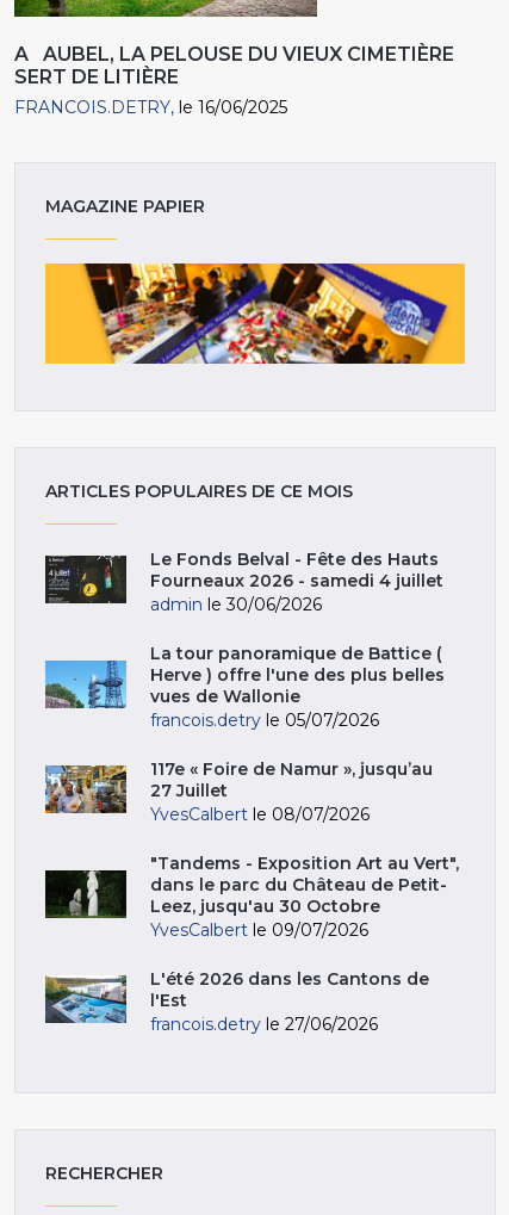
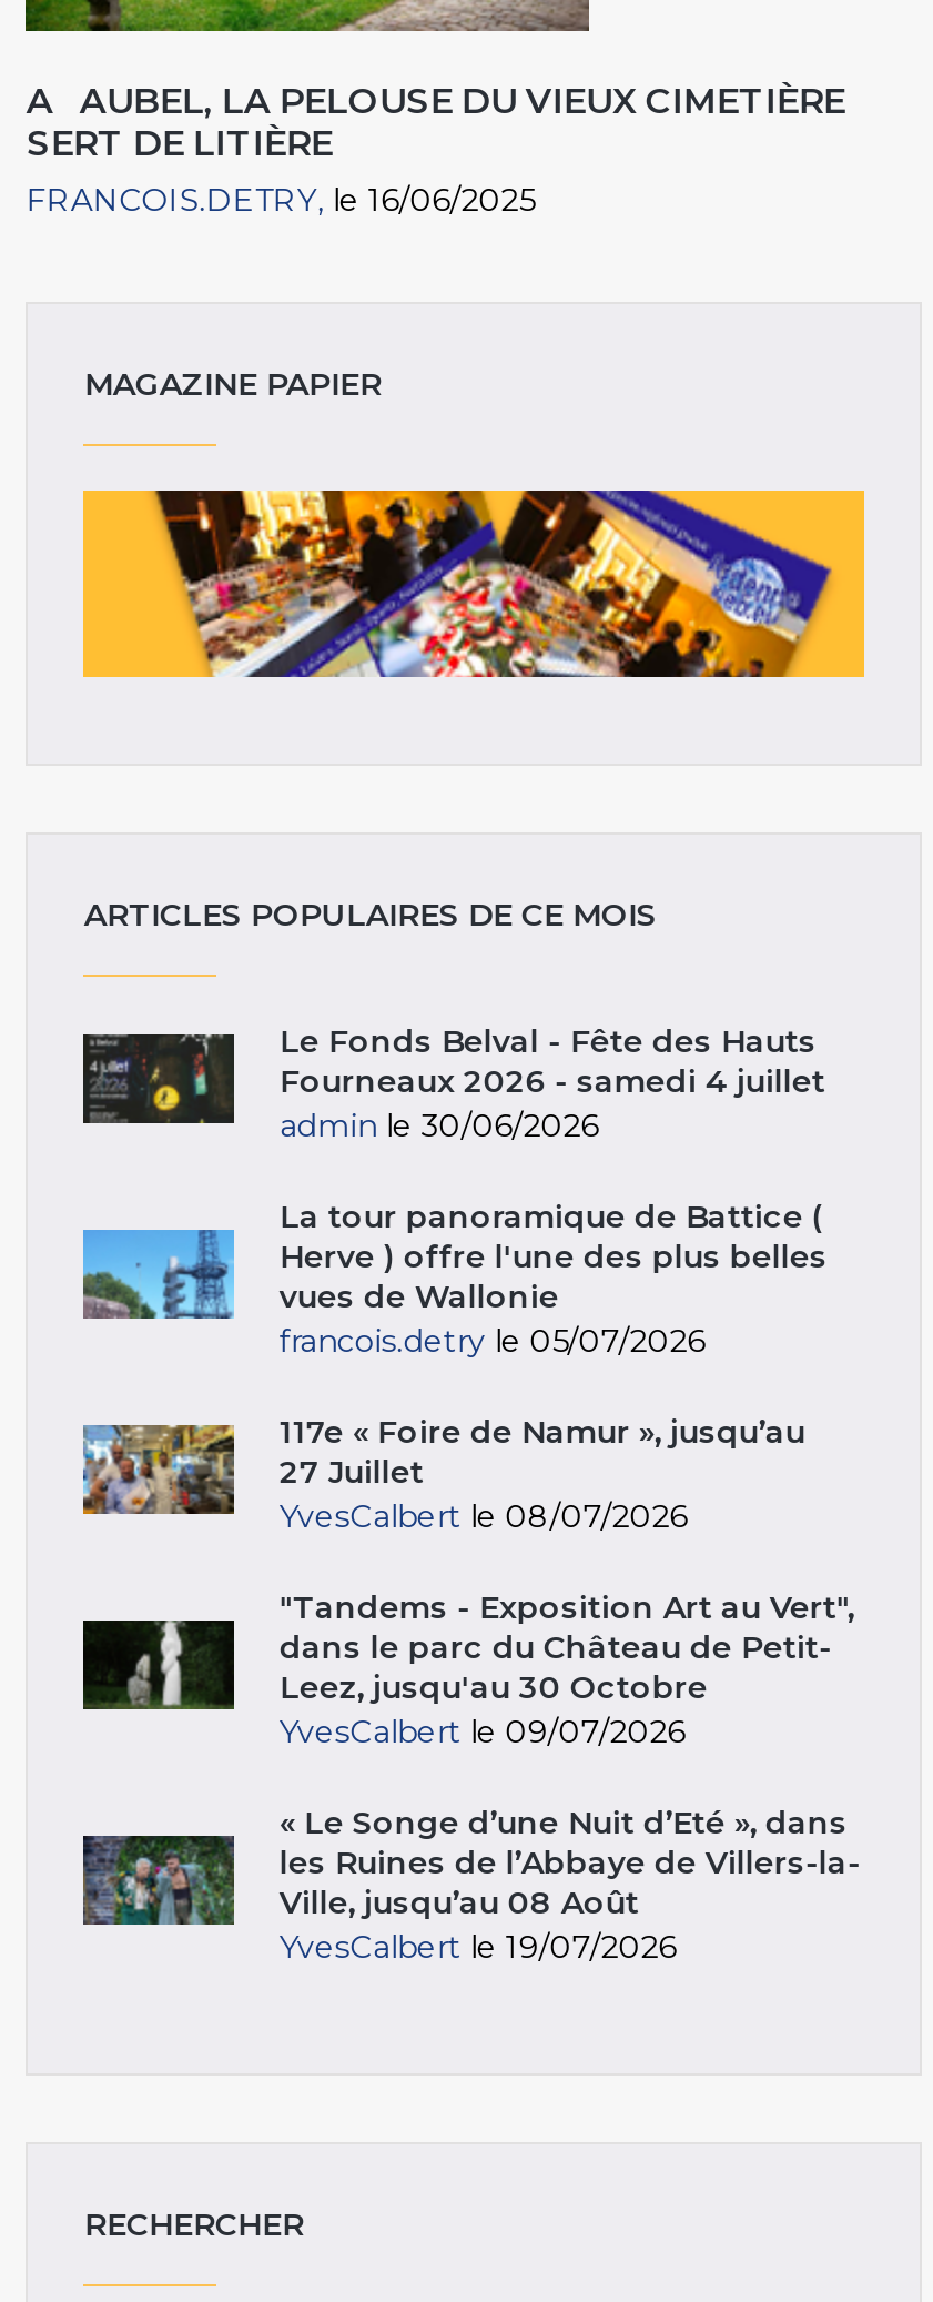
[44,969,430,1036] [image] | L'été 2026 dans les Cantons de | l'Est | francois.detry le 27/06/2026 -> [83,1804,861,1968] [image] | « Le Songe d’une Nuit d’Eté », dans | les Ruines de l’Abbaye de Villers-la- | Ville, jusqu’au 08 Août | YvesCalbert le 19/07/2026

